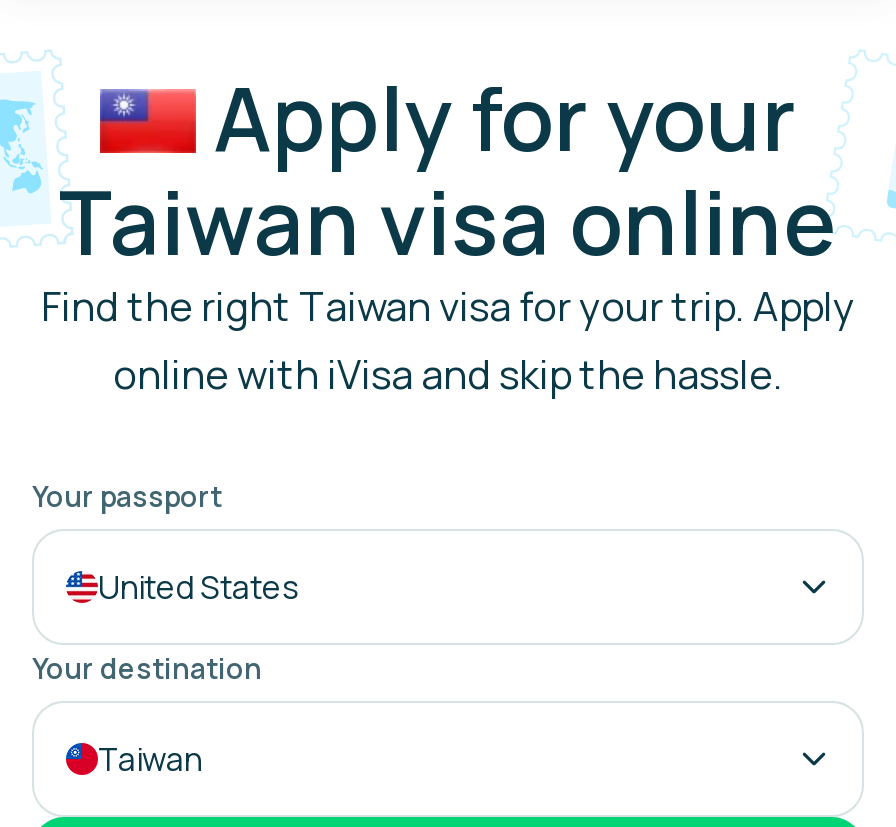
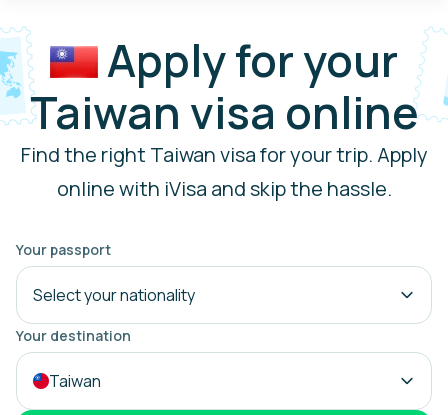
[98,565,300,609] United States -> [33,284,195,306] Select your nationality

